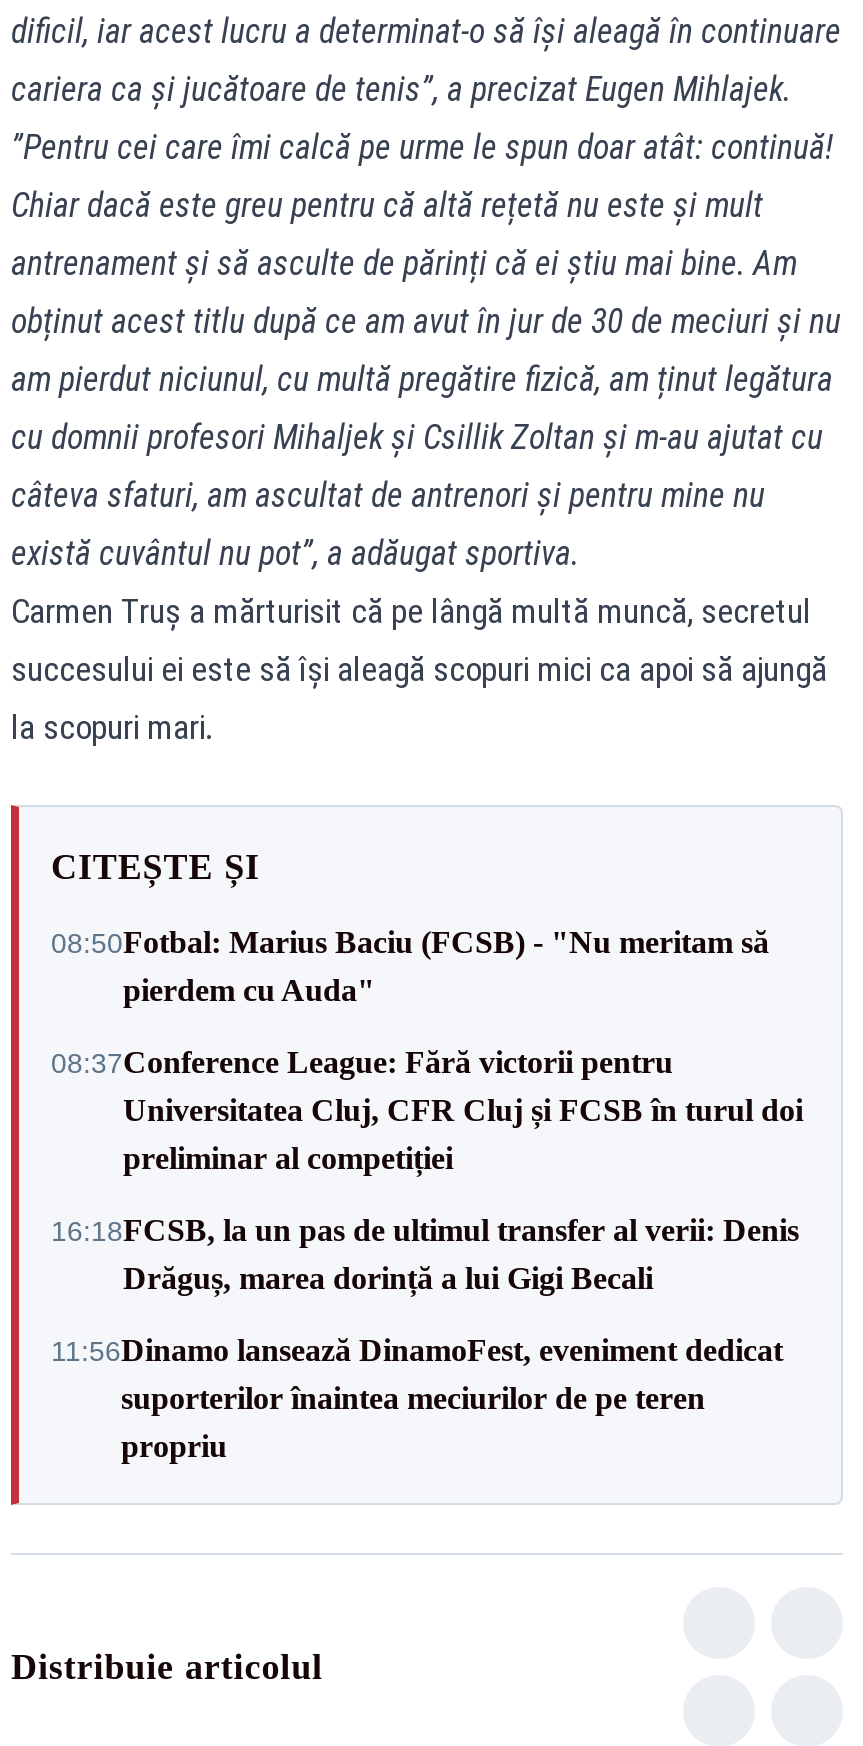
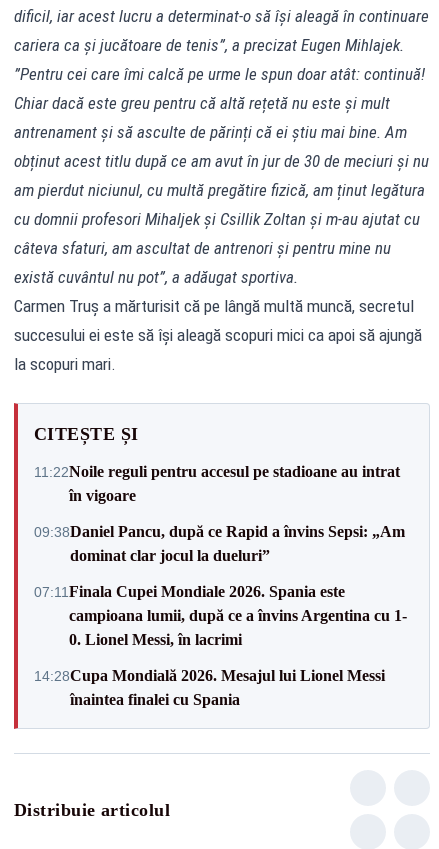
[51,925,769,1007] 08:50Fotbal: Marius Baciu (FCSB) - "Nu meritam să | pierdem cu Auda" -> [34,462,400,503] 11:22Noile reguli pentru accesul pe stadioane au intrat | în vigoare
[51,1045,803,1175] 08:37Conference League: Fără victorii pentru | Universitatea Cluj, CFR Cluj și FCSB în turul doi | preliminar al competiției -> [34,522,405,563] 09:38Daniel Pancu, după ce Rapid a învins Sepsi: „Am | dominat clar jocul la dueluri”
[51,1213,799,1295] 16:18FCSB, la un pas de ultimul transfer al verii: Denis | Drăguș, marea dorință a lui Gigi Becali -> [34,582,407,647] 07:11 Finala Cupei Mondiale 2026. Spania este | campioana lumii, după ce a învins Argentina cu 1- | 0. Lionel Messi, în lacrimi
[51,1333,783,1463] 11:56Dinamo lansează DinamoFest, eveniment dedicat | suporterilor înaintea meciurilor de pe teren | propriu -> [34,666,385,707] 14:28Cupa Mondială 2026. Mesajul lui Lionel Messi | înaintea finalei cu Spania

